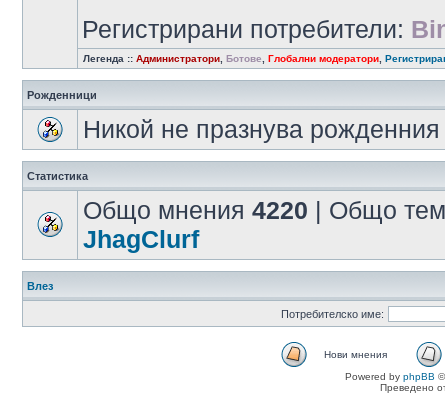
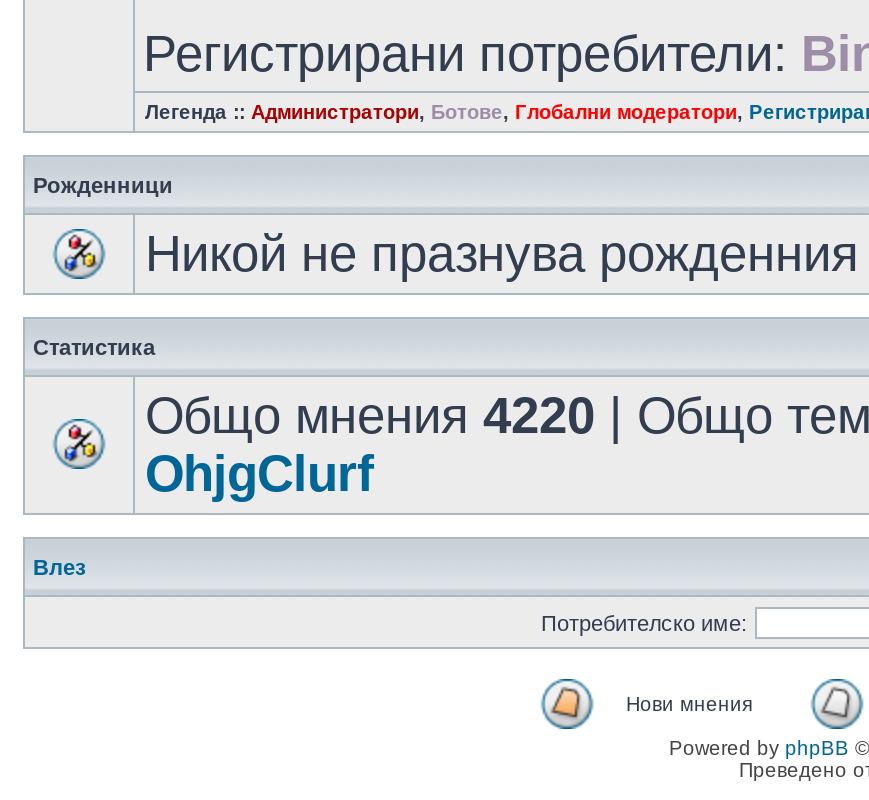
[83,225,199,253] JhagClurf -> [145,445,373,501] OhjgClurf

